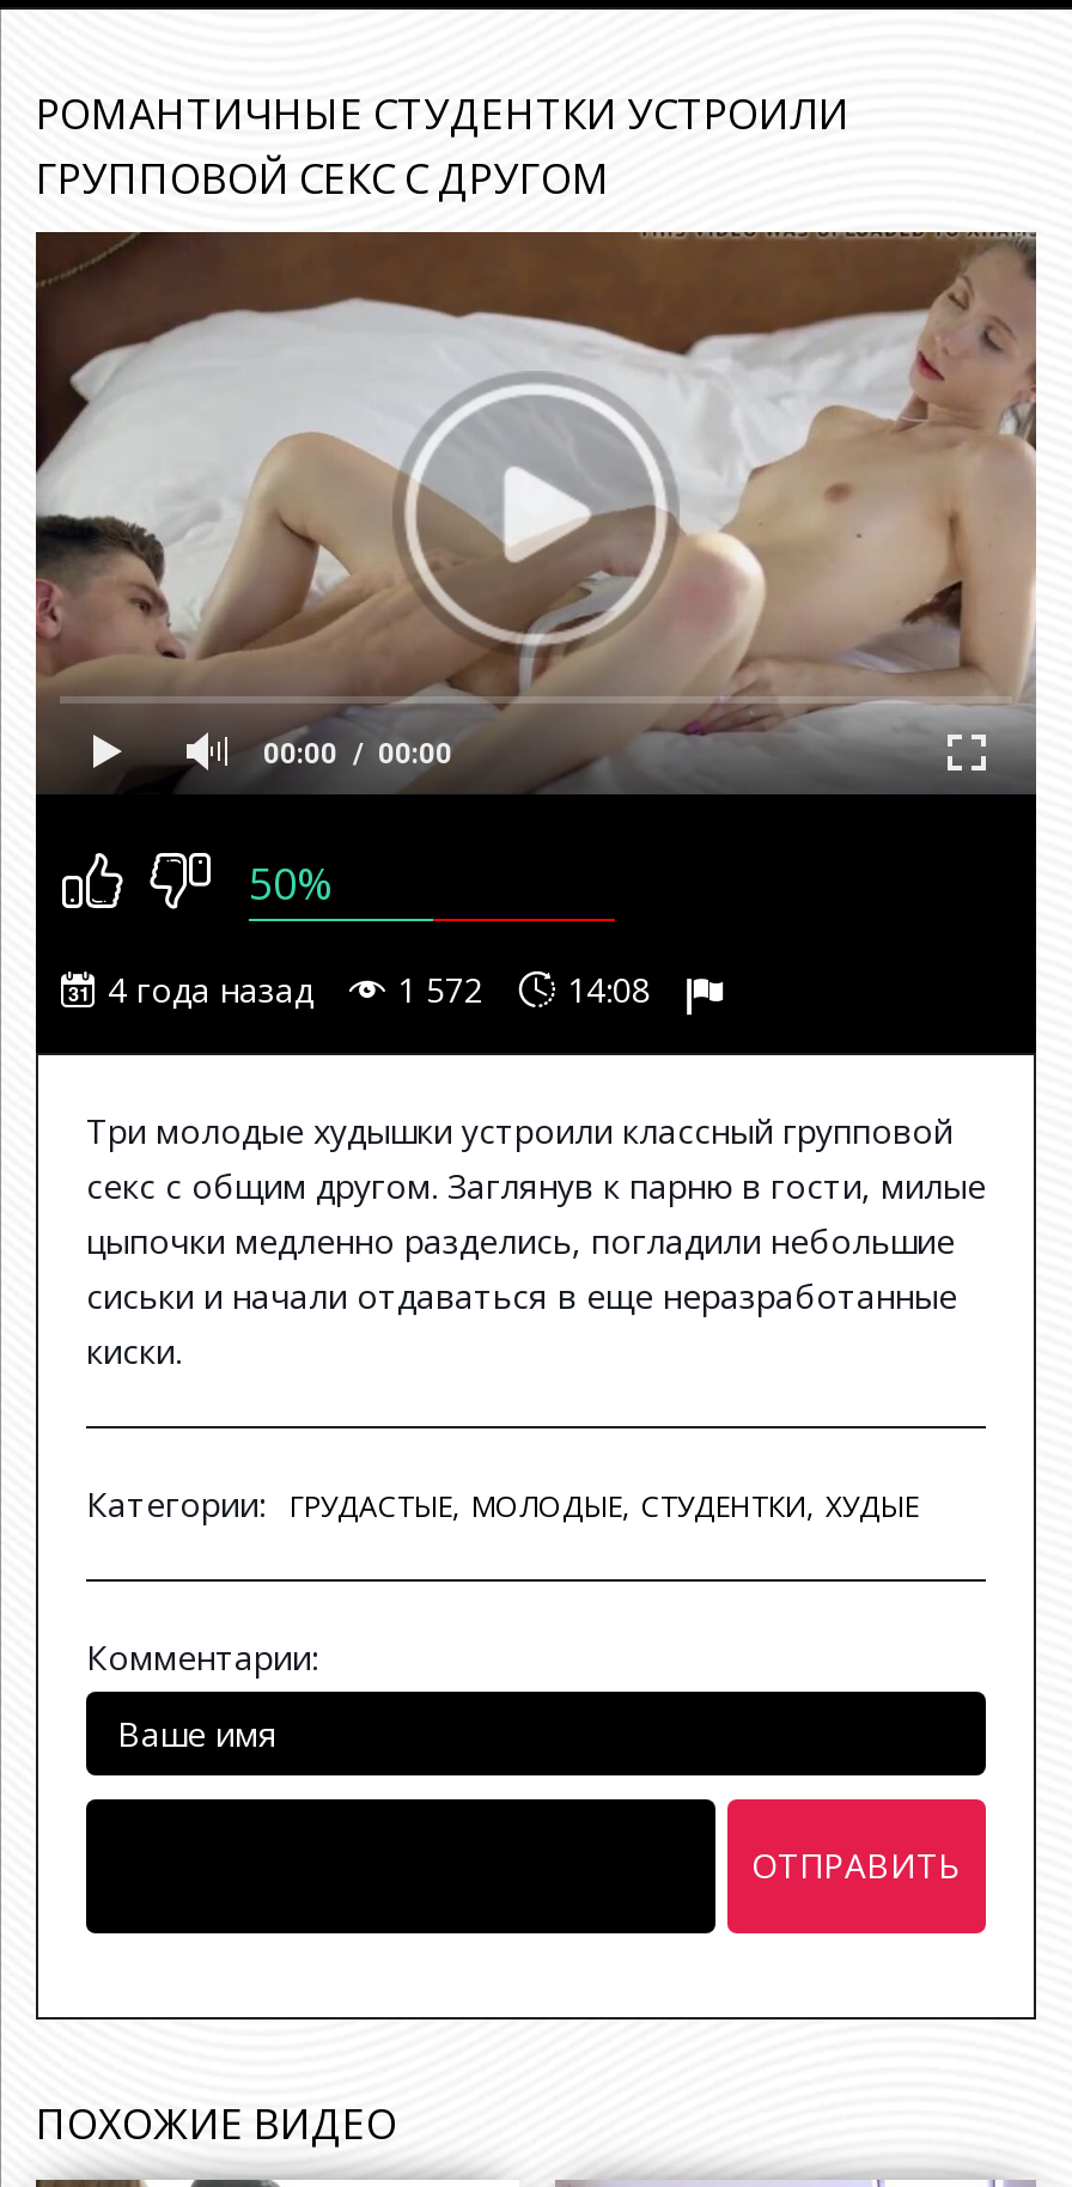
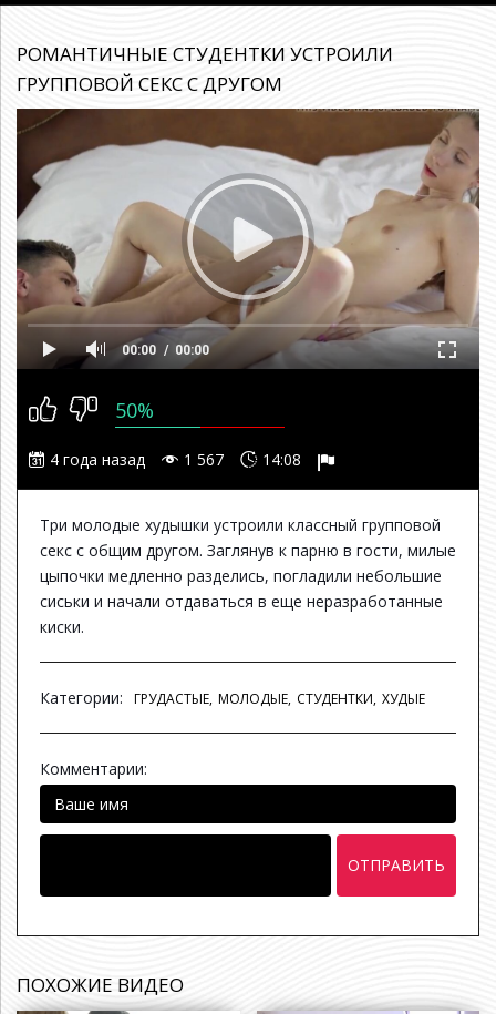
[108,966,651,1012] 4 года назад 1 572 14:08 -> [50,449,301,470] 4 года назад 1 567 14:08

